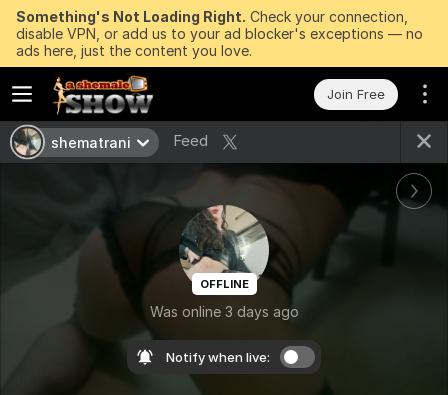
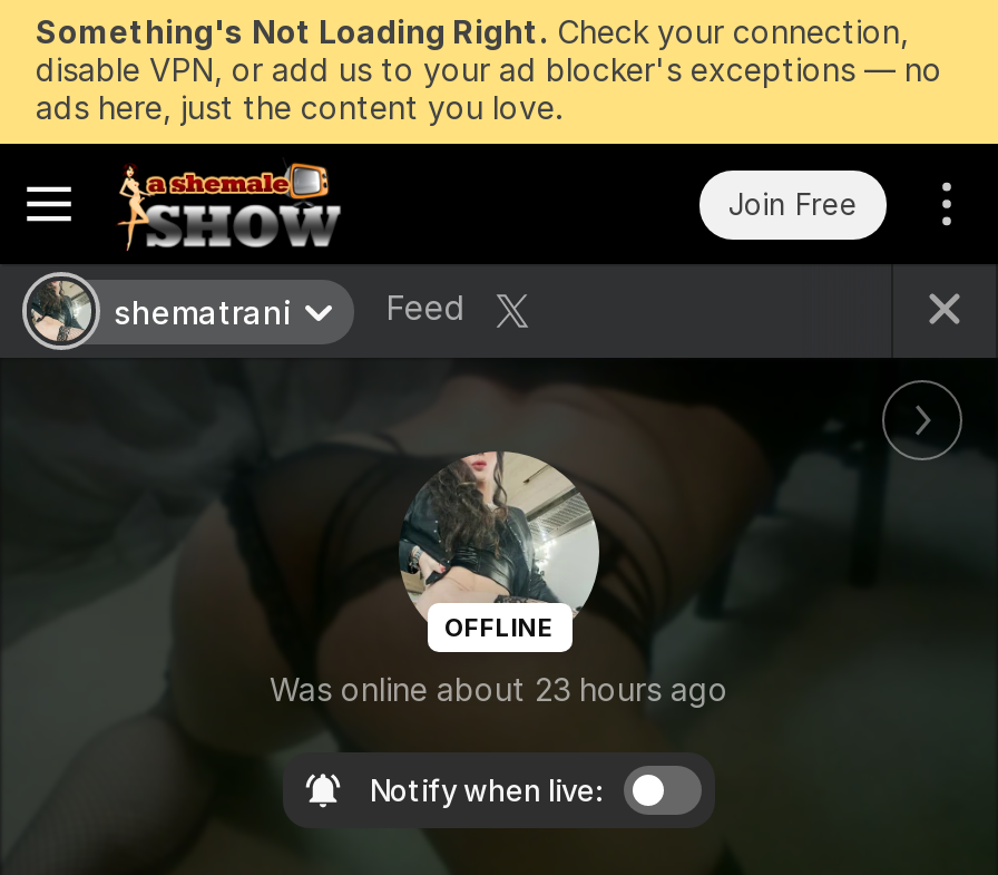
[149,302,298,319] Was online 3 days ago -> [270,669,728,707] Was online about 23 hours ago

